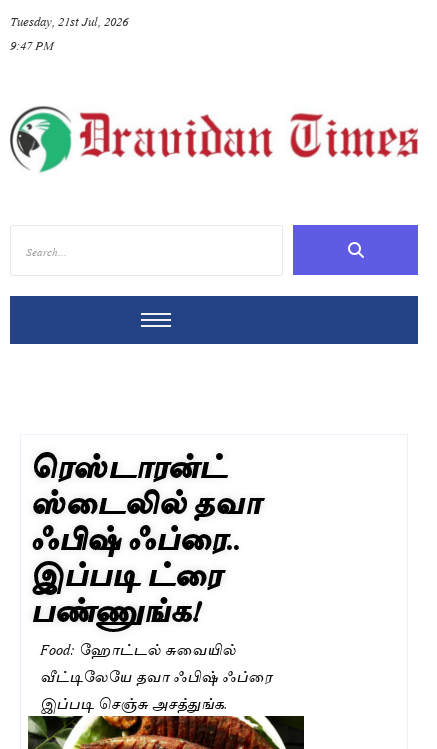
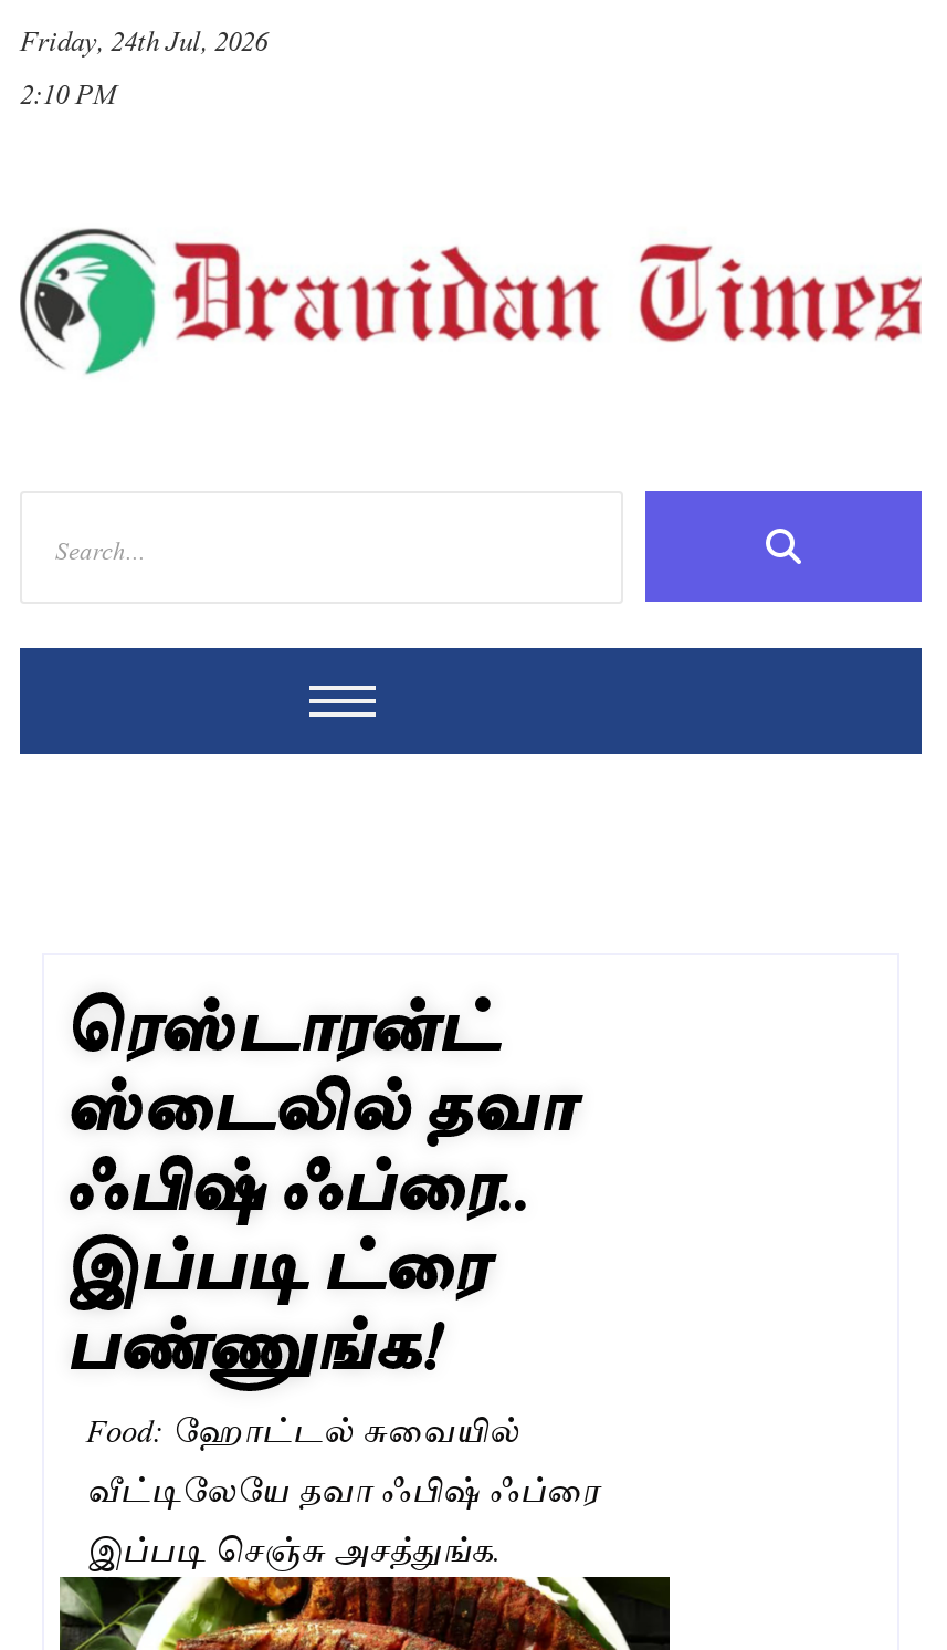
[10,9,128,31] Tuesday, 21st Jul, 2026 -> [20,13,267,62] Friday, 24th Jul, 2026
[10,33,54,55] 9:47 PM -> [20,66,117,115] 2:10 PM

